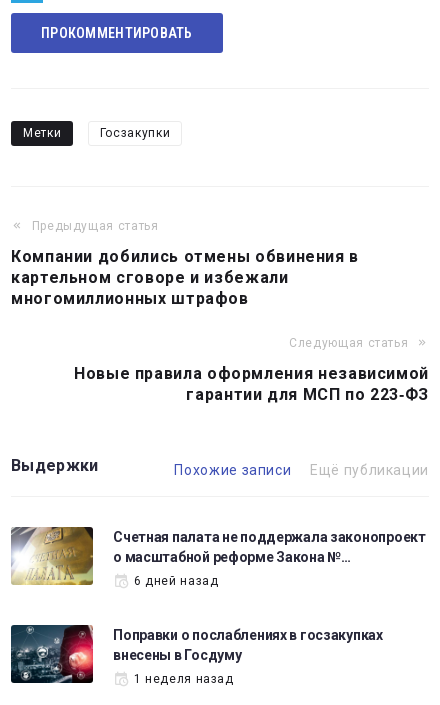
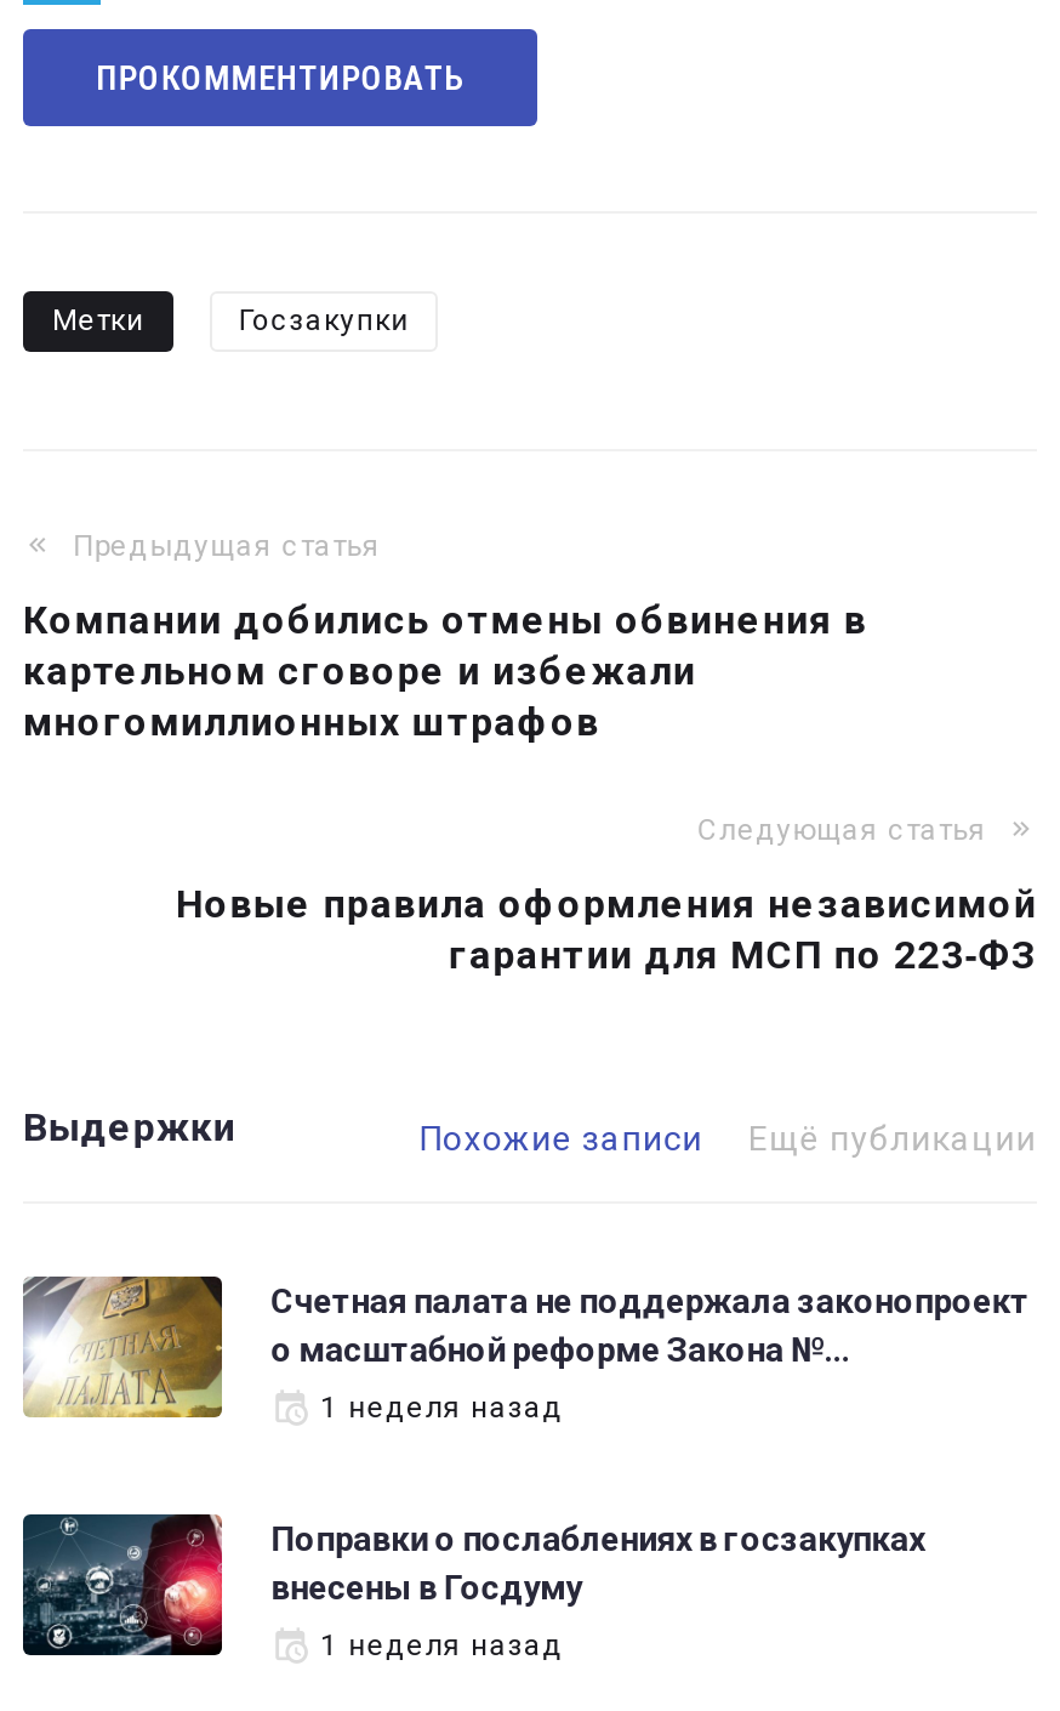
[134,574,218,588] 6 дней назад -> [321,1391,563,1425] 1 неделя назад

